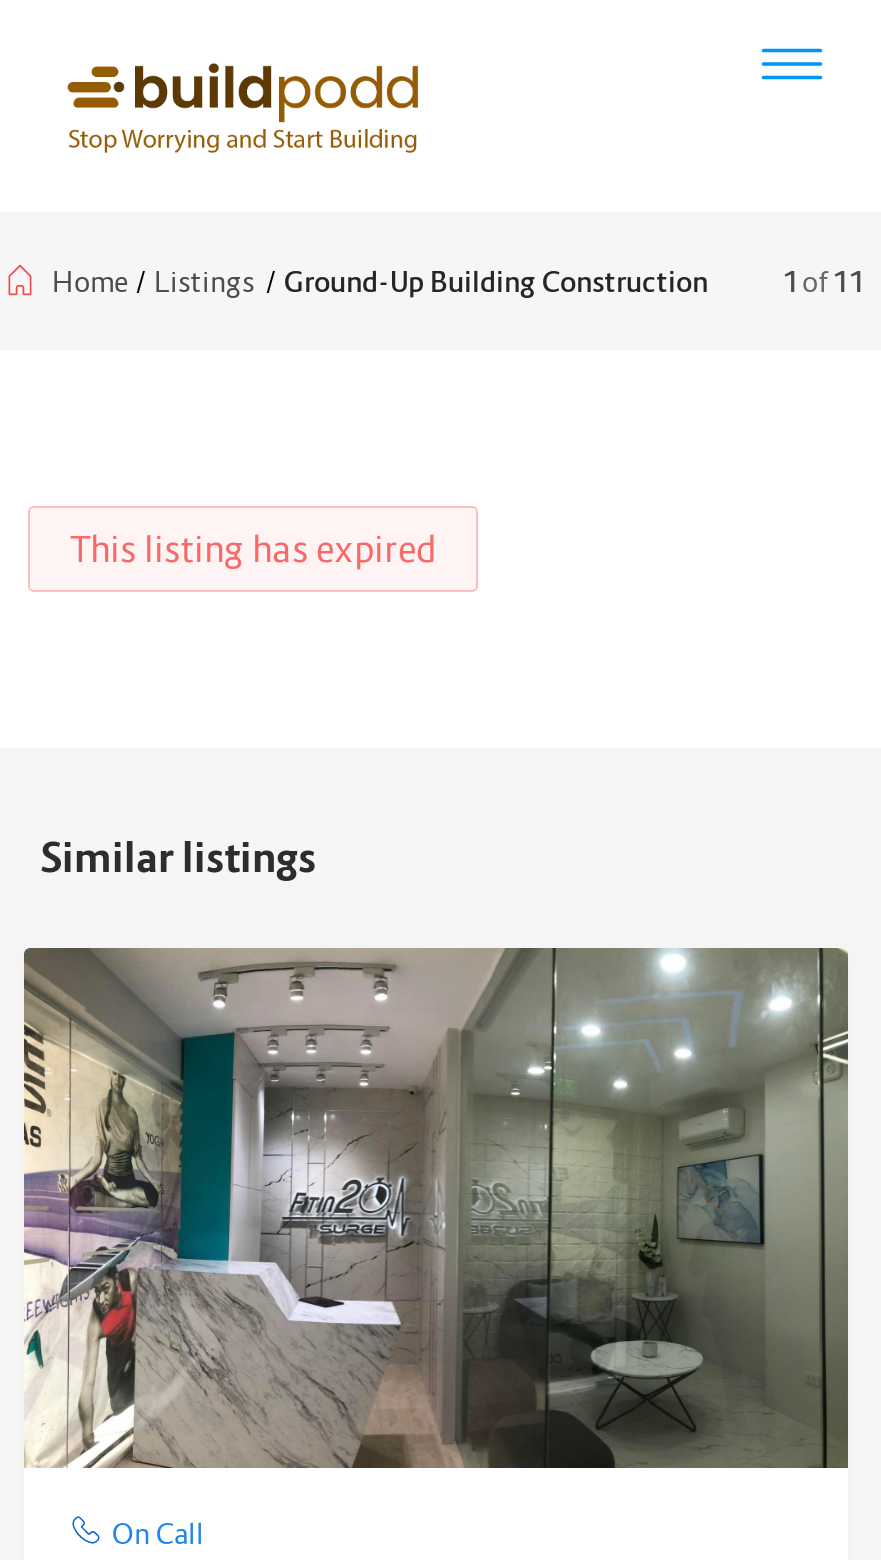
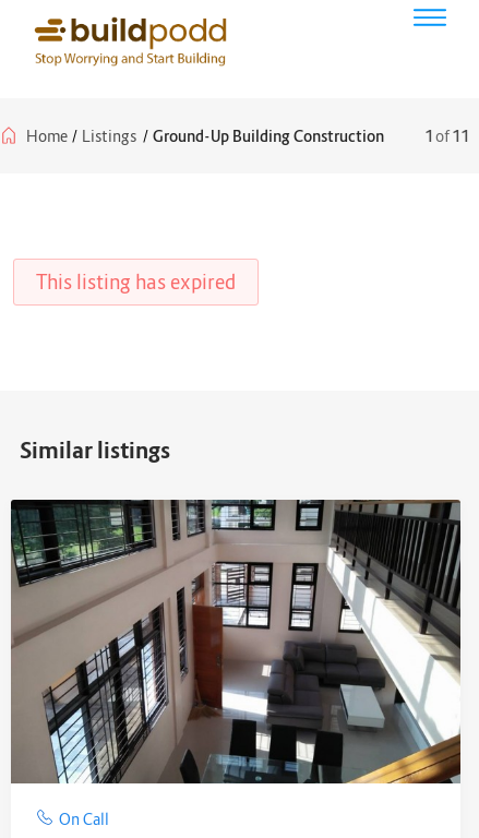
[22,946,850,1470] [image] -> [10,499,462,785] [image]

